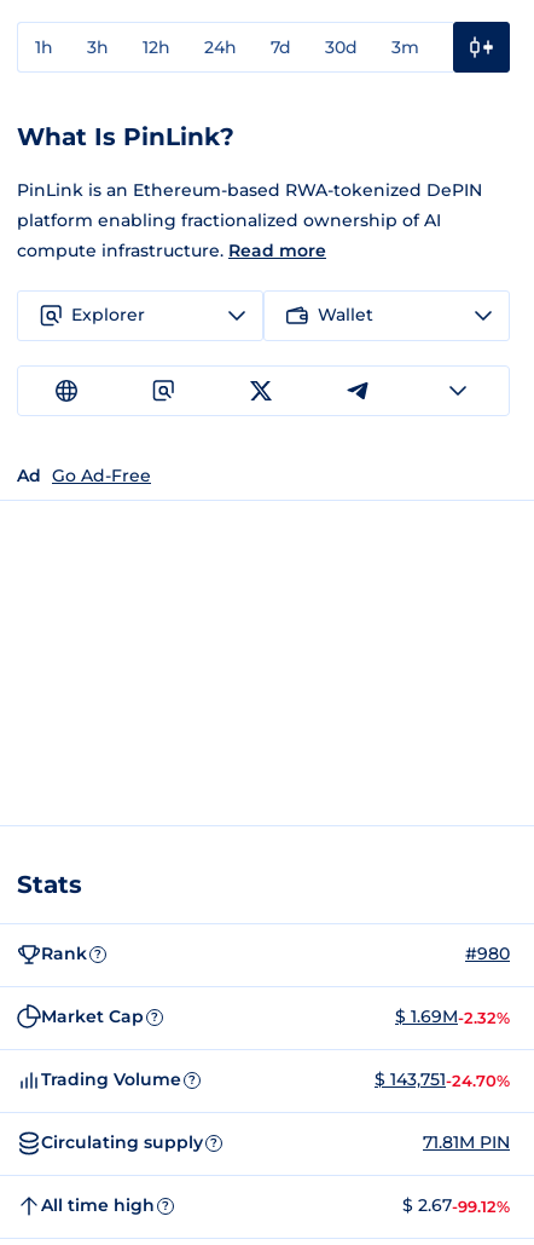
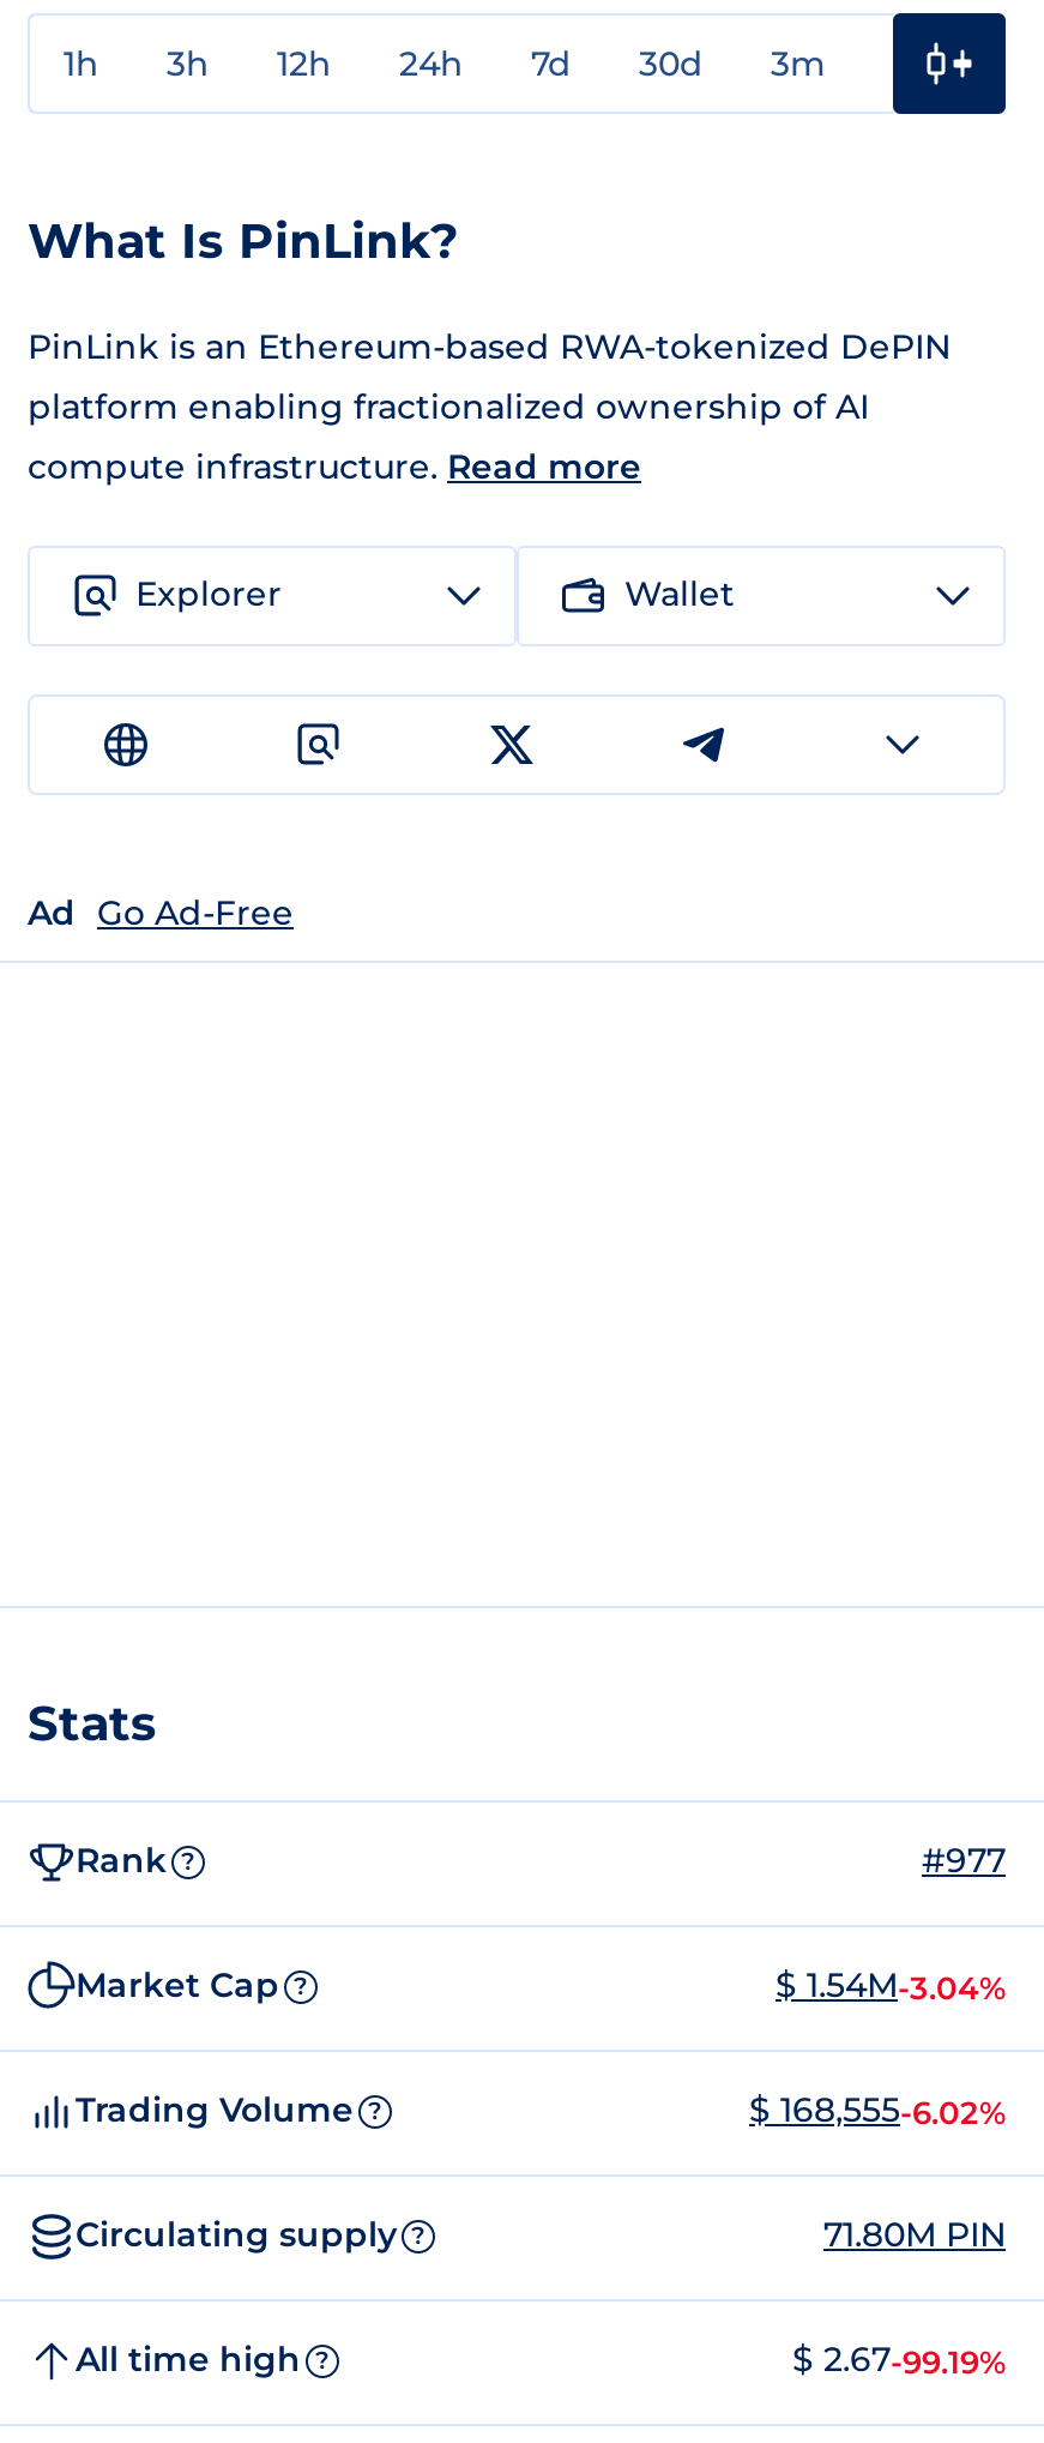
[465,943,510,965] #980 -> [922,1839,1006,1882] #977
[395,1006,510,1027] $ 1.69M-2.32% -> [776,1964,1006,2007] $ 1.54M-3.04%
[375,1069,510,1090] $ 143,751-24.70% -> [749,2088,1006,2132] $ 168,555-6.02%
[423,1132,510,1153] 71.81M PIN -> [823,2213,1006,2256] 71.80M PIN
[402,1194,510,1216] $ 2.67-99.12% -> [792,2338,1006,2381] $ 2.67-99.19%

